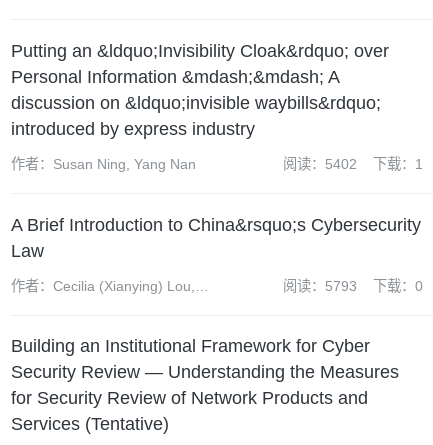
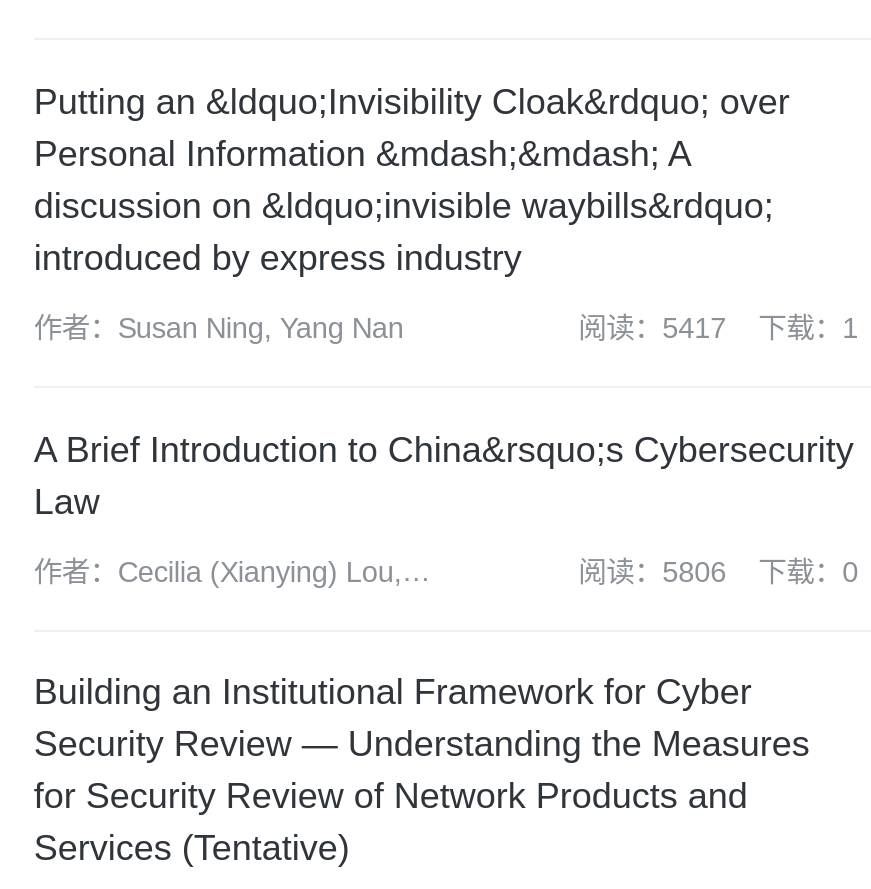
[283,156,423,172] 阅读：5402 下载：1 -> [578,312,858,344] 阅读：5417 下载：1
[283,278,423,294] 阅读：5793 下载：0 -> [578,555,858,587] 阅读：5806 下载：0

